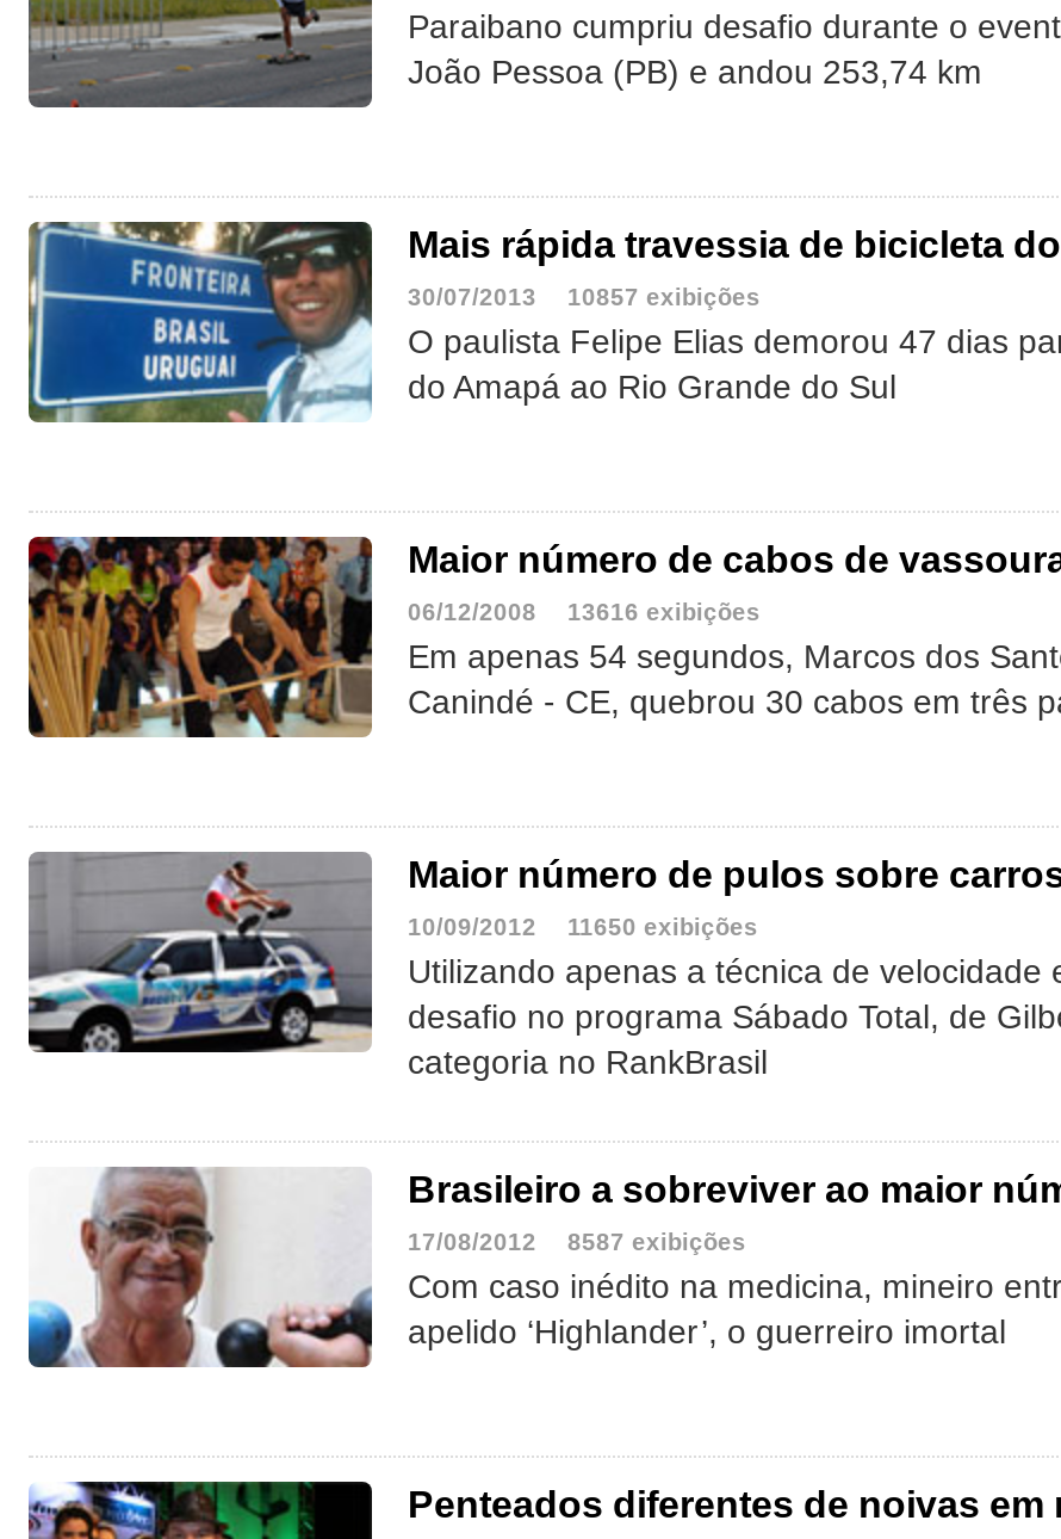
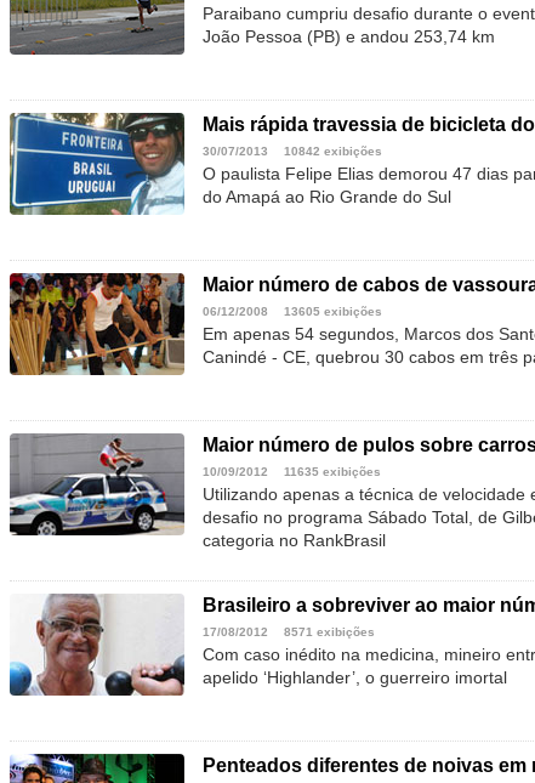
[408,285,761,311] 30/07/2013 10857 exibições -> [203,145,382,158] 30/07/2013 10842 exibições
[408,600,761,626] 06/12/2008 13616 exibições -> [203,305,382,319] 06/12/2008 13605 exibições
[408,915,758,941] 10/09/2012 11650 exibições -> [203,465,381,479] 10/09/2012 11635 exibições
[408,1230,746,1256] 17/08/2012 8587 exibições -> [203,626,375,639] 17/08/2012 8571 exibições

